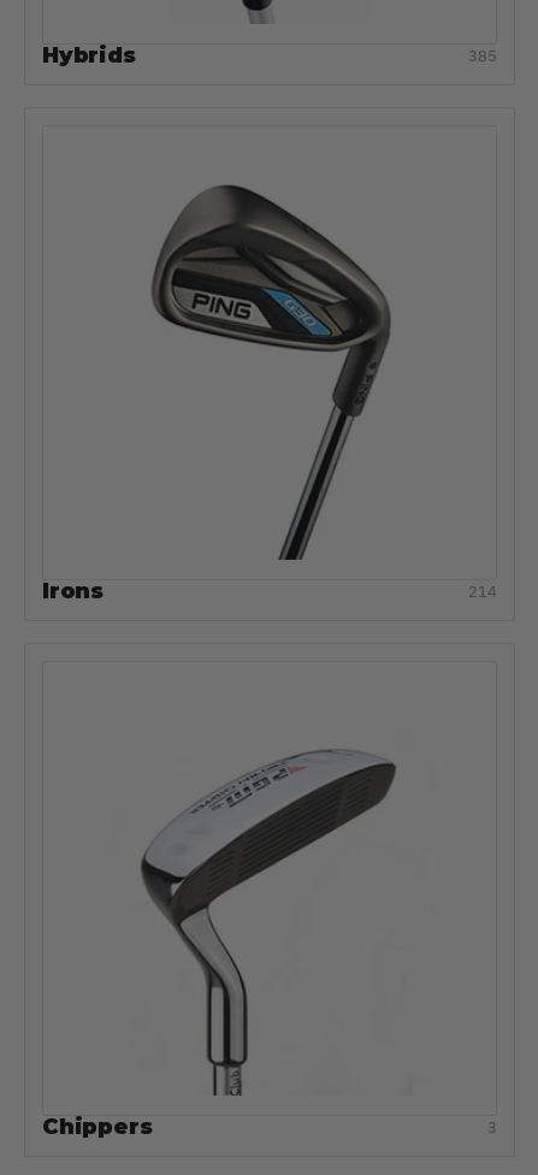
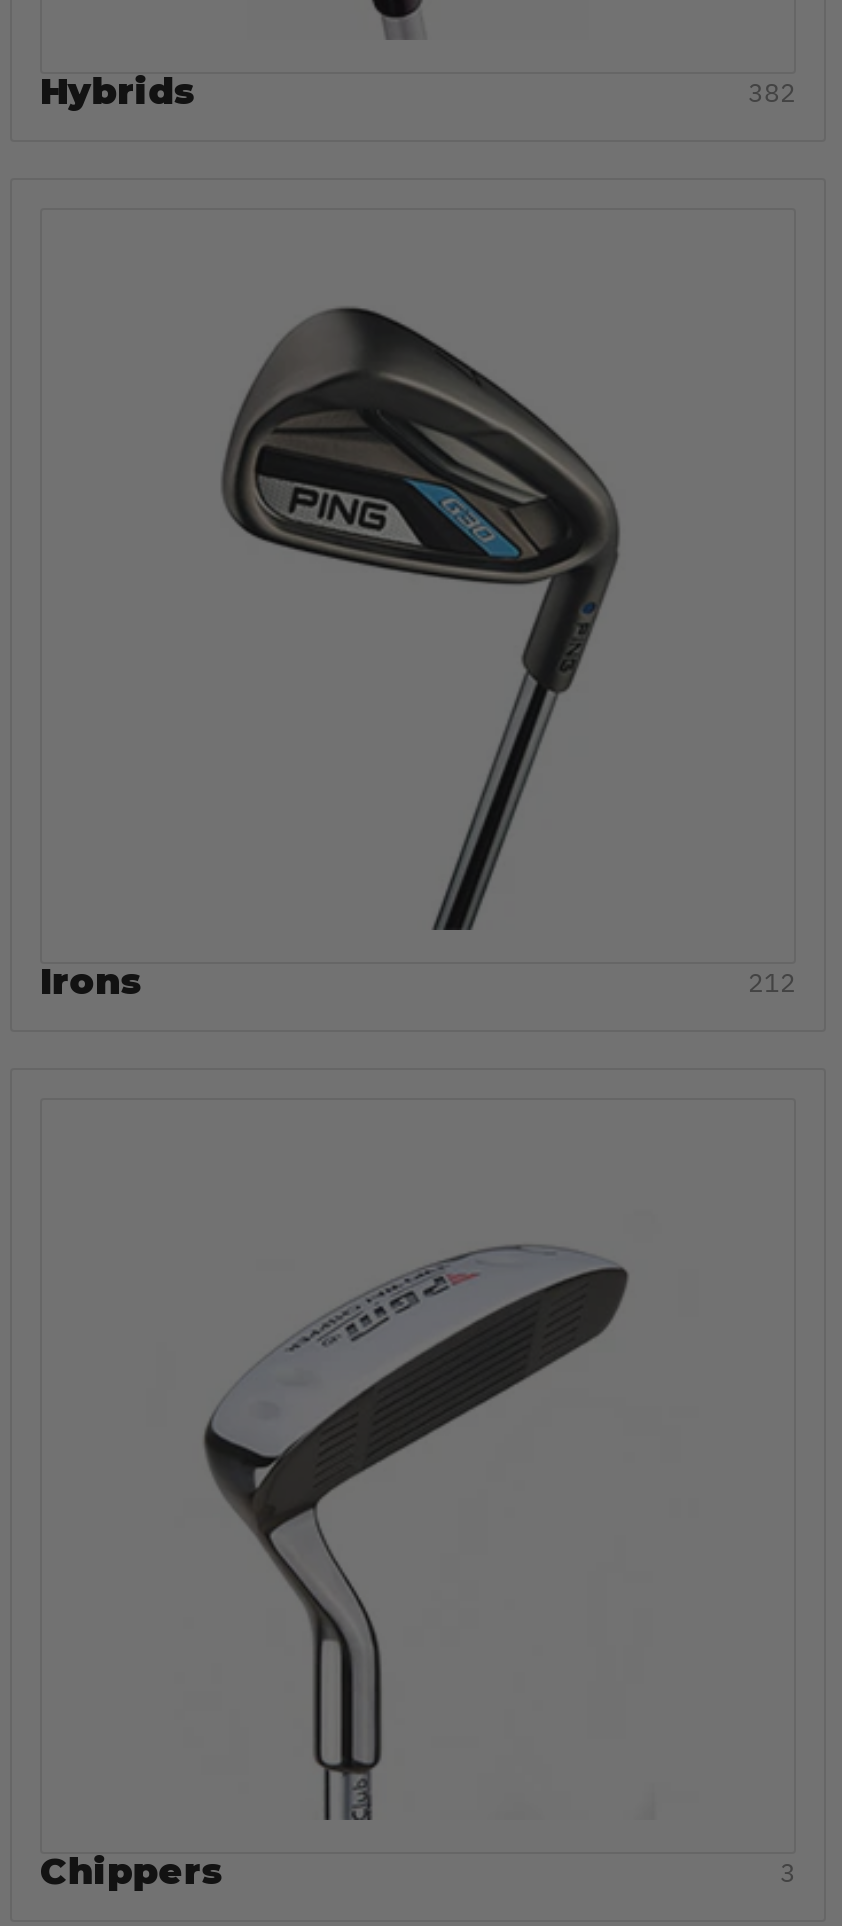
[468,46,497,66] 385 -> [748,76,796,110] 382
[468,581,497,602] 214 -> [748,966,796,1000] 212

